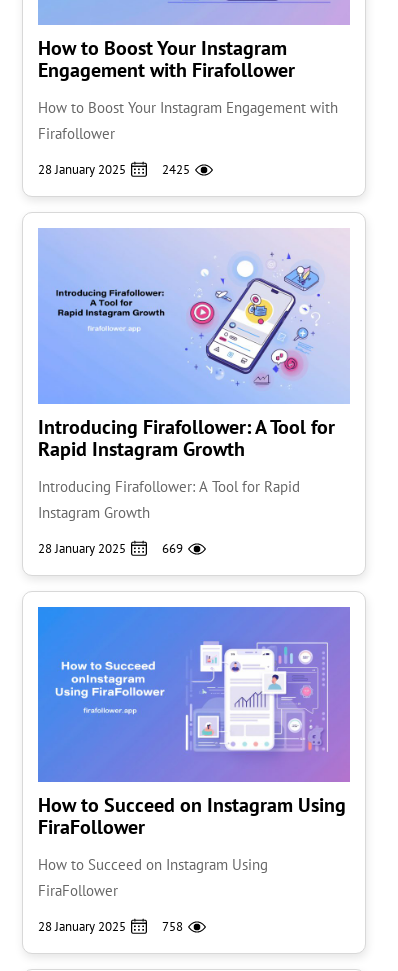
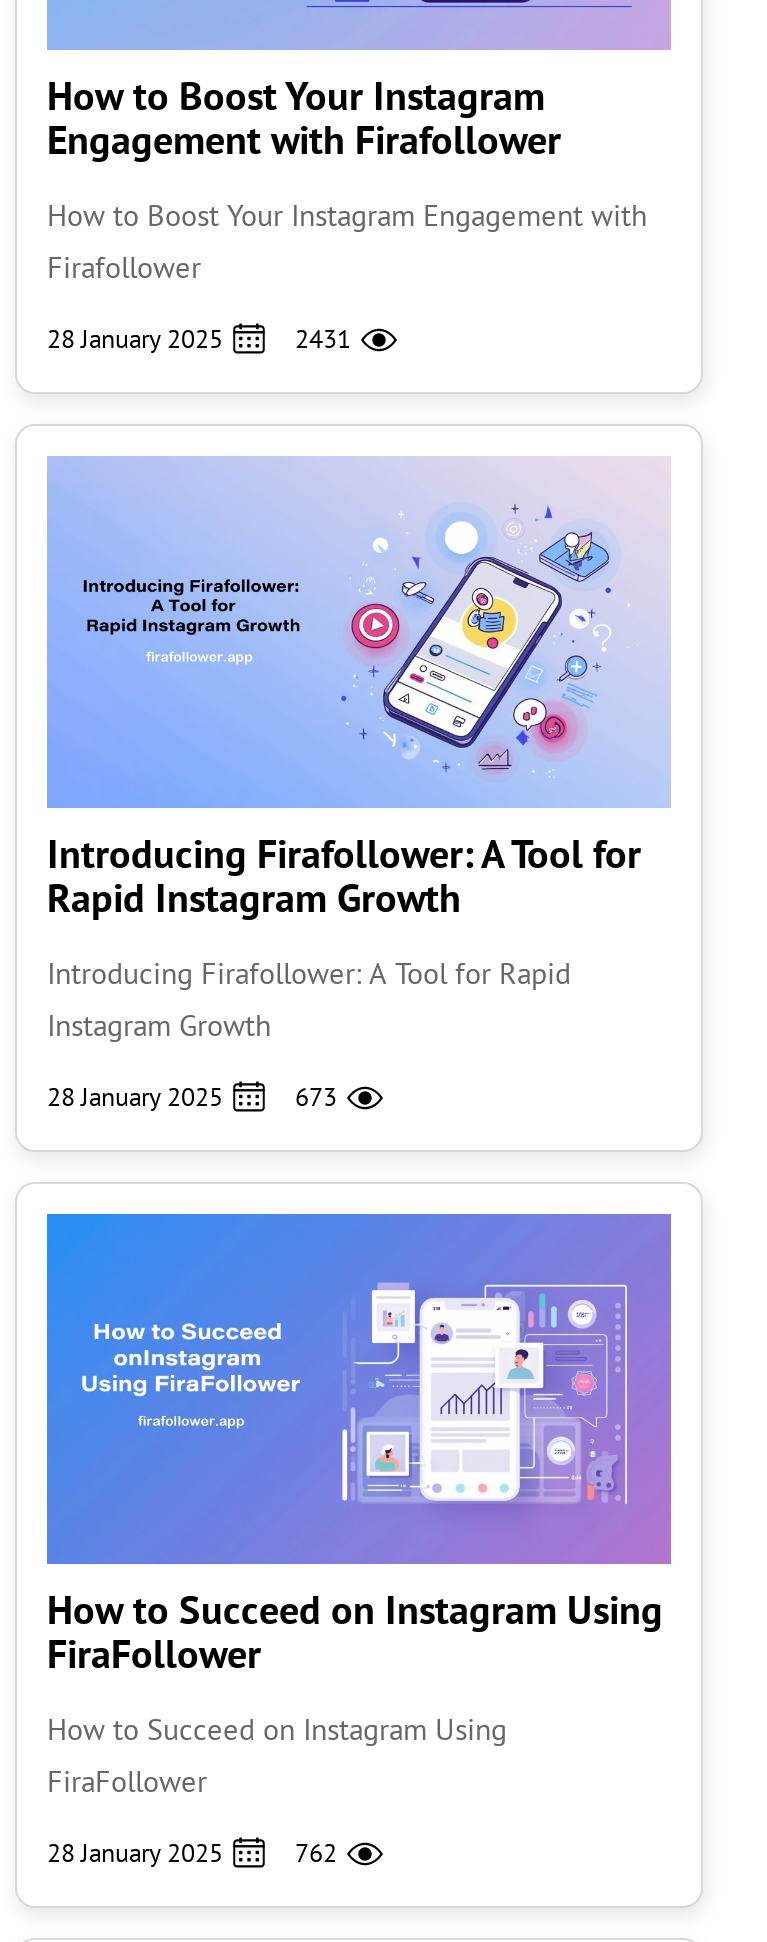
[162,161,190,178] 2425 -> [295,323,351,357] 2431
[162,540,183,557] 669 -> [295,1080,337,1114] 673
[162,918,183,935] 758 -> [295,1837,337,1871] 762

